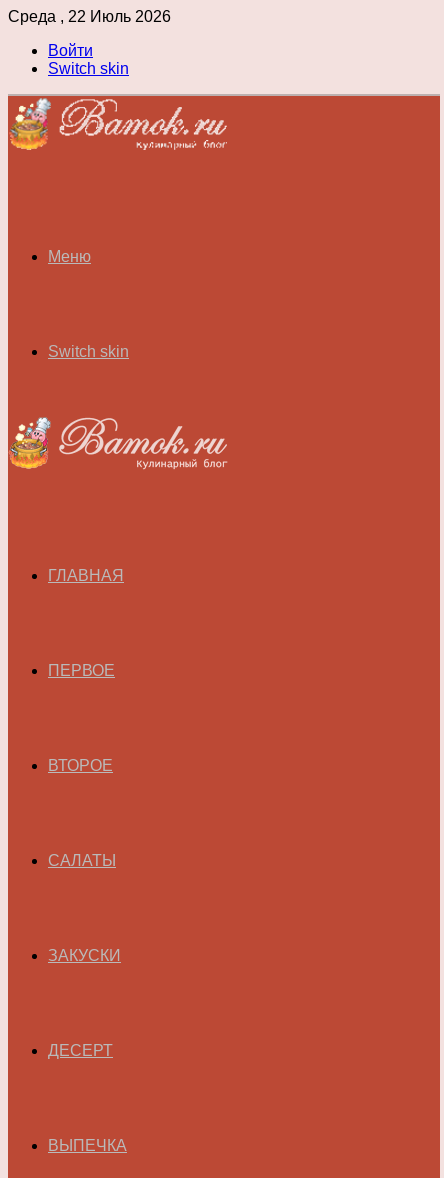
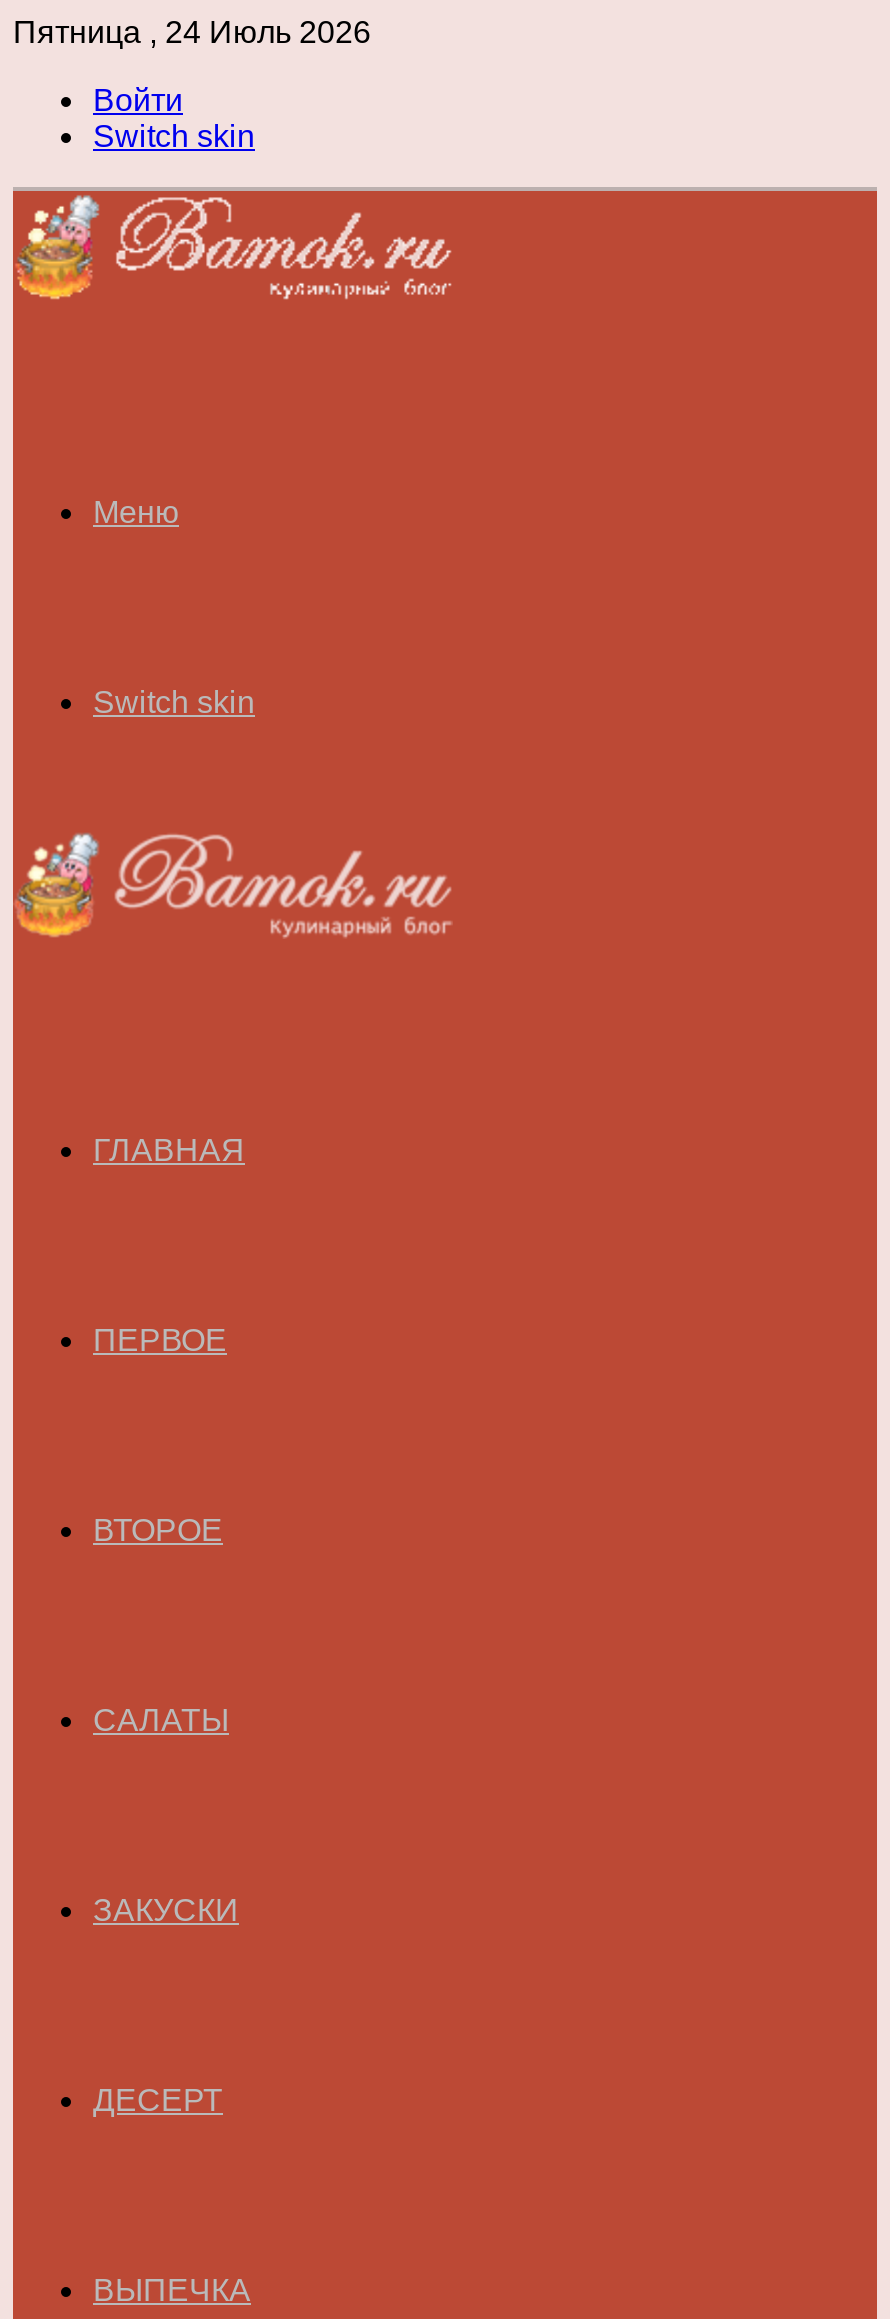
[8,8,171,25] Среда , 22 Июль 2026 -> [13,15,371,49] Пятница , 24 Июль 2026

